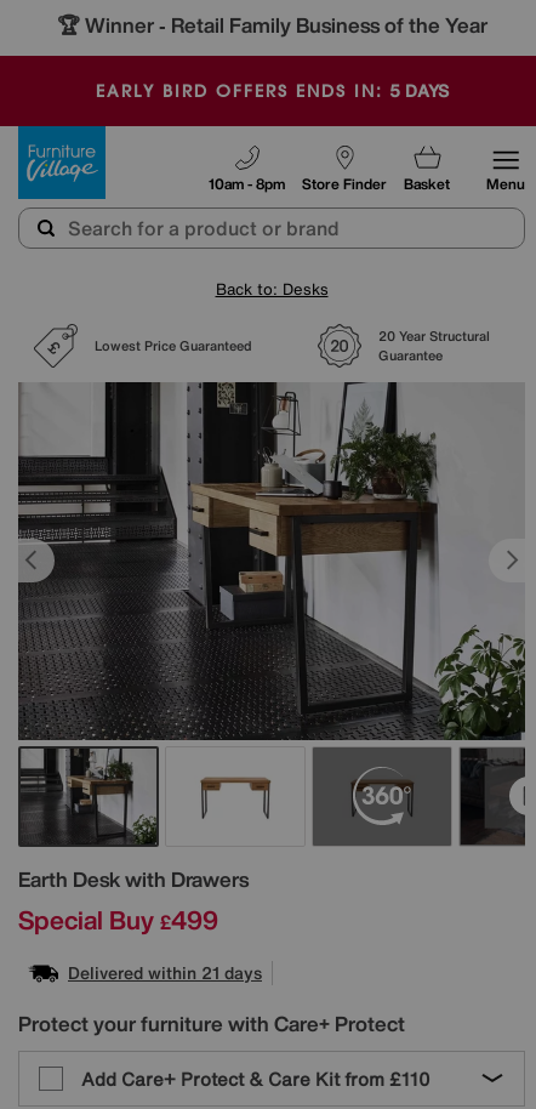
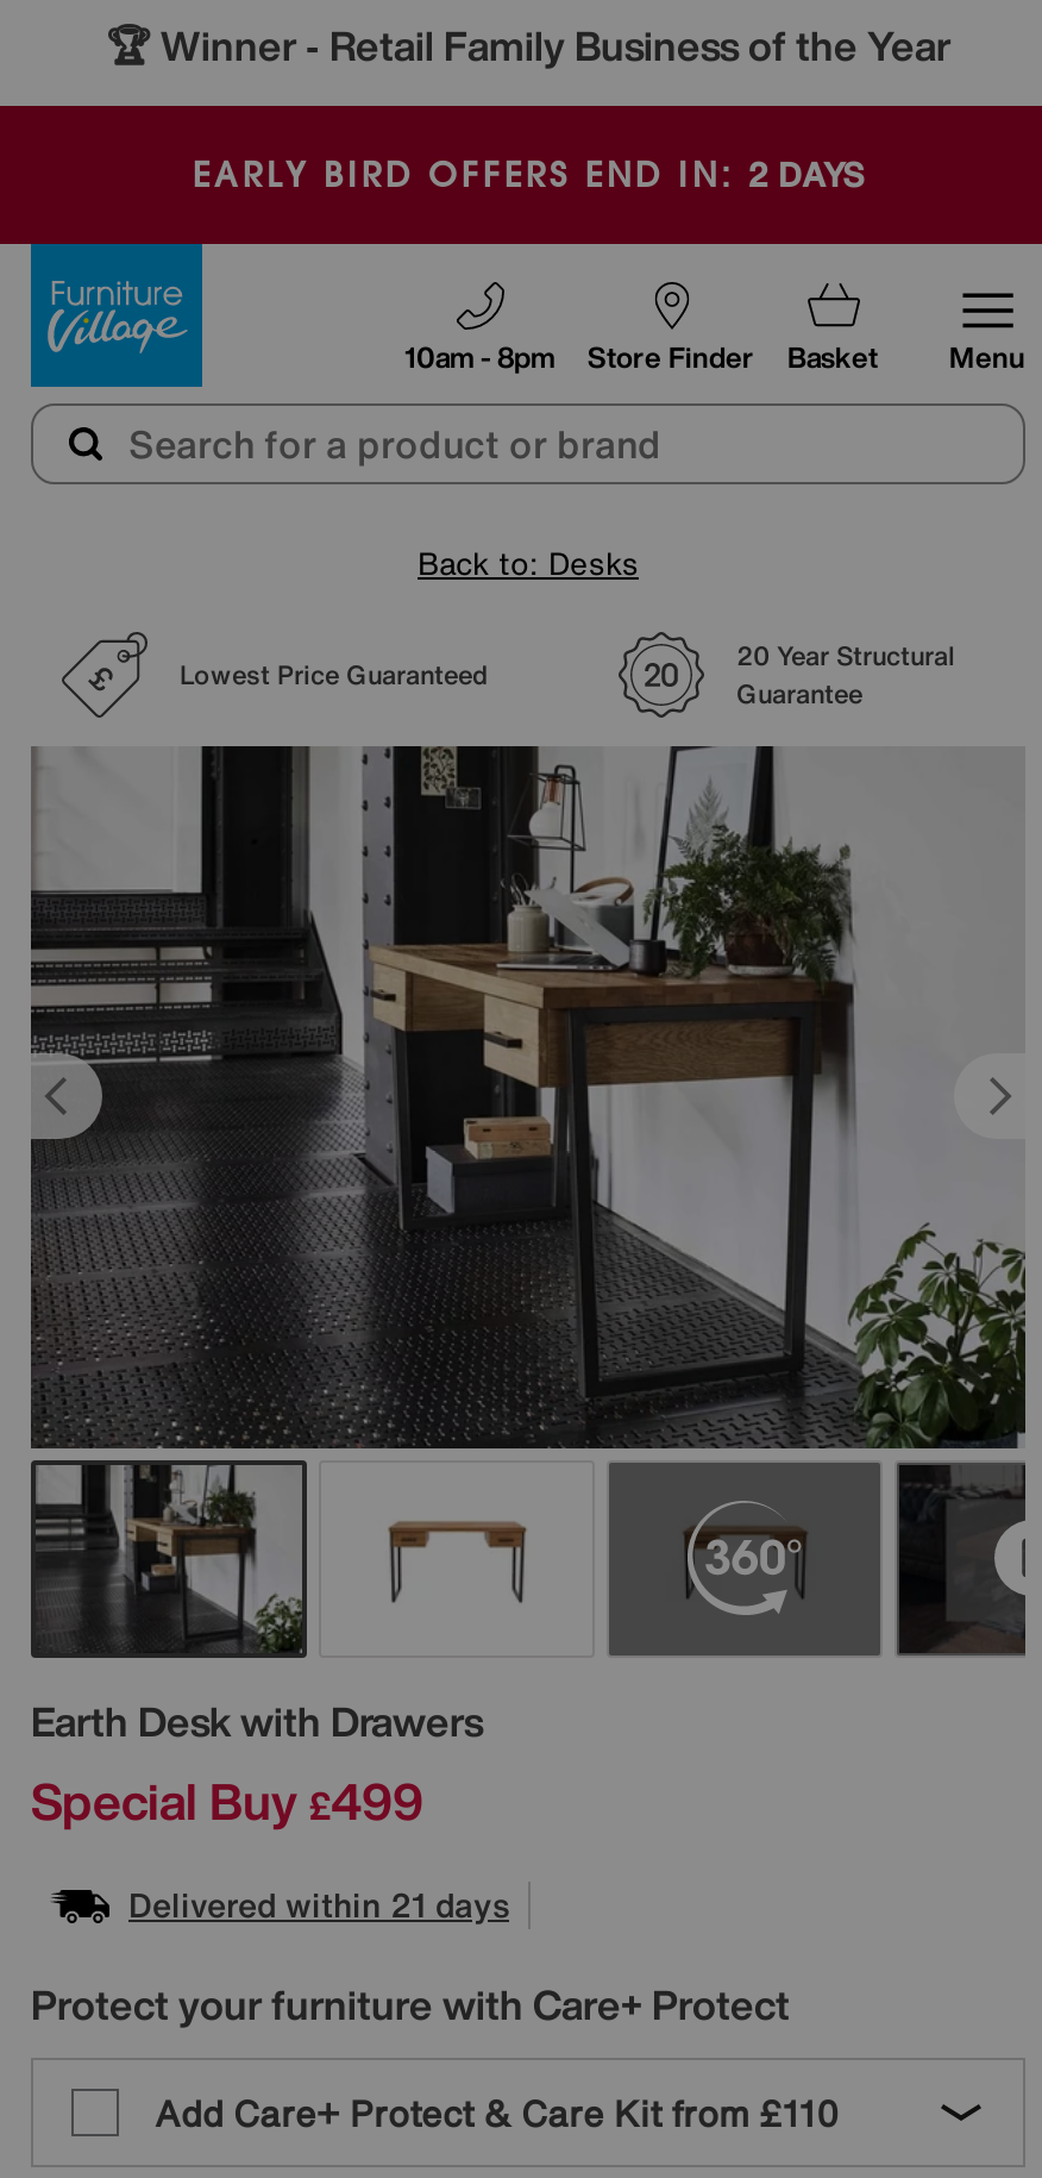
[95,78,448,103] EARLY BIRD OFFERS ENDS IN: 5 DAYS -> [193,149,864,199] EARLY BIRD OFFERS END IN: 2 DAYS

